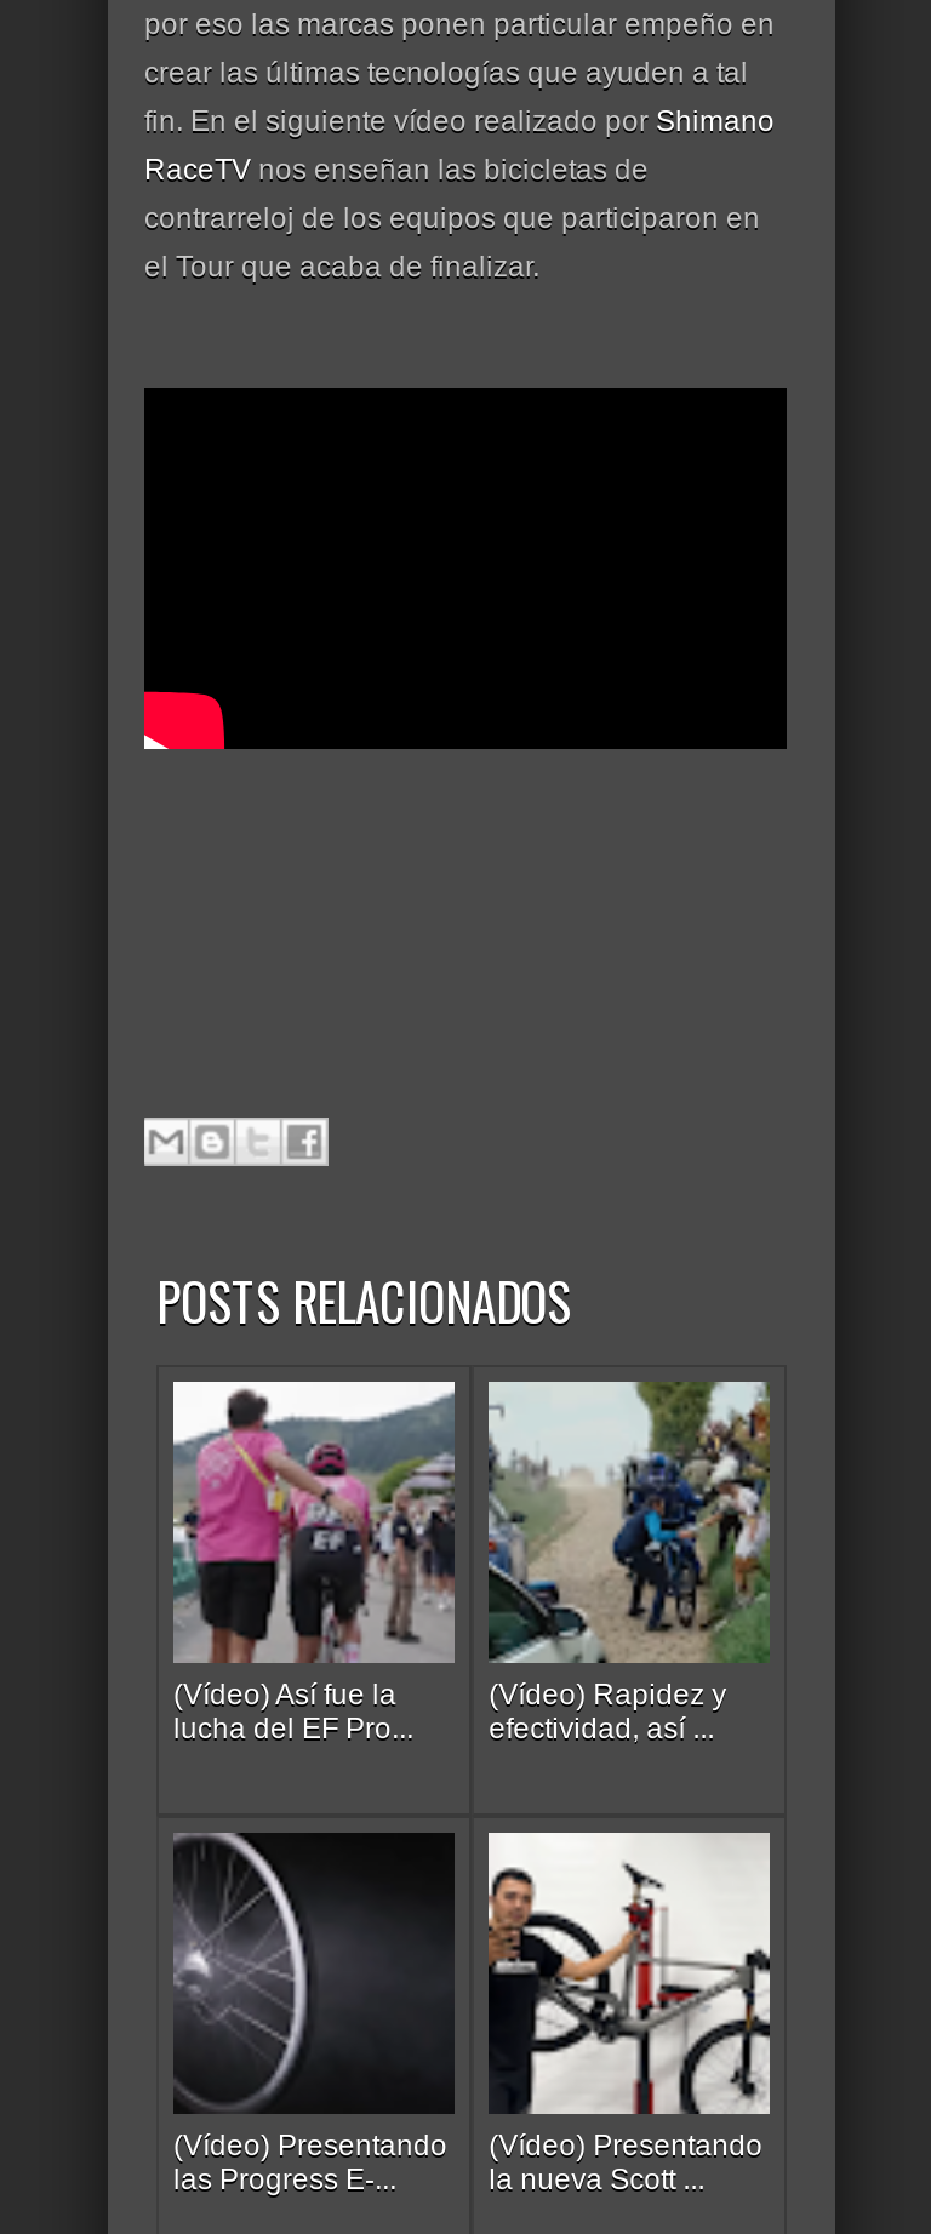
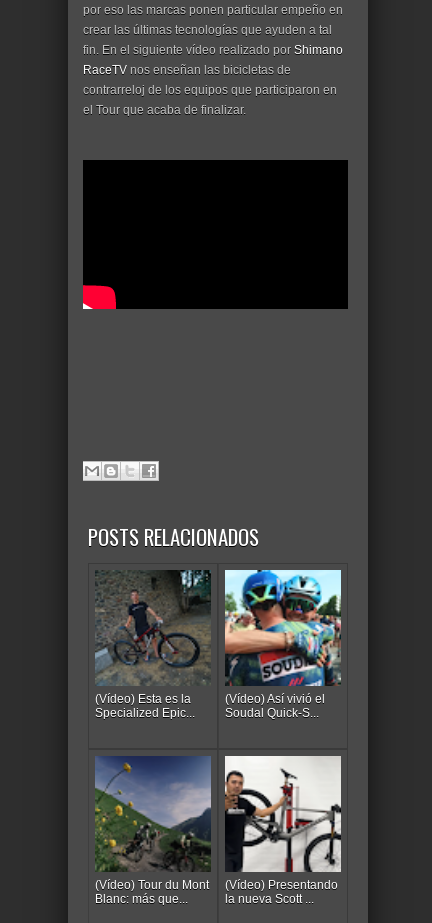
[171,1379,457,1746] [image] | (Vídeo) Así fue la | lucha del EF Pro... -> [95,569,211,720] [image] | (Vídeo) Esta es la | Specialized Epic...
[489,1379,770,1746] [image] | (Vídeo) Rapidez y | efectividad, así ... -> [224,569,342,720] [image] | (Vídeo) Así vivió el | Soudal Quick-S...
[173,1830,455,2197] [image] | (Vídeo) Presentando | las Progress E-... -> [95,756,212,906] [image] | (Vídeo) Tour du Mont | Blanc: más que...

